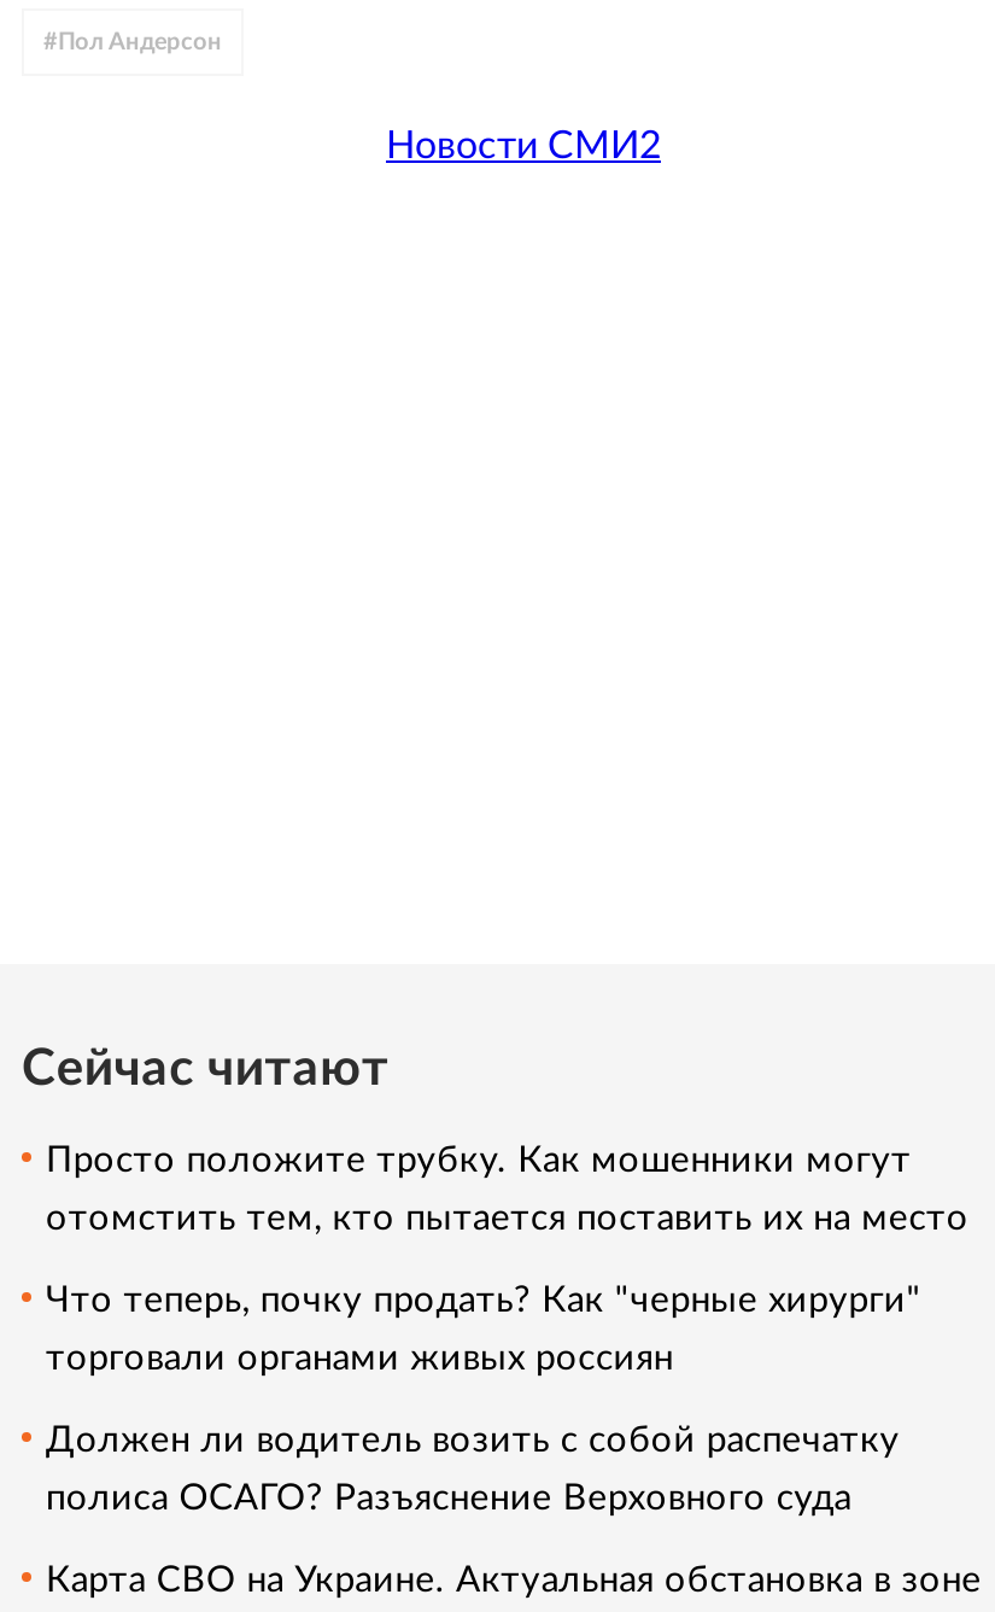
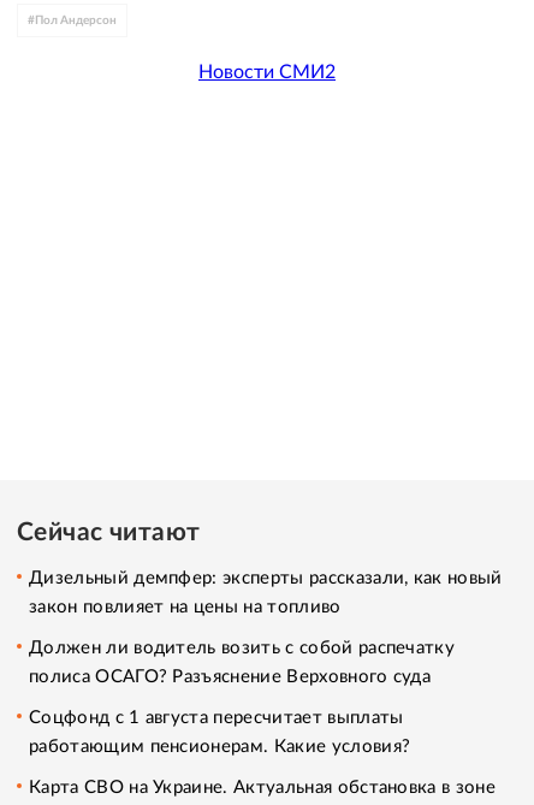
[46,1143,969,1377] Просто положите трубку. Как мошенники могут | отомстить тем, кто пытается поставить их на место | Что теперь, почку продать? Как "черные хирурги" | торговали органами живых россиян -> [29,570,502,616] Дизельный демпфер: эксперты рассказали, как новый | закон повлияет на цены на топливо
moved [46,1423,900,1517] -> [29,639,455,686]: Должен ли водитель возить с собой распечатку | полиса ОСАГО? Разъяснение Верховного суда
none -> [29,709,410,756] Соцфонд с 1 августа пересчитает выплаты | работающим пенсионерам. Какие условия?

